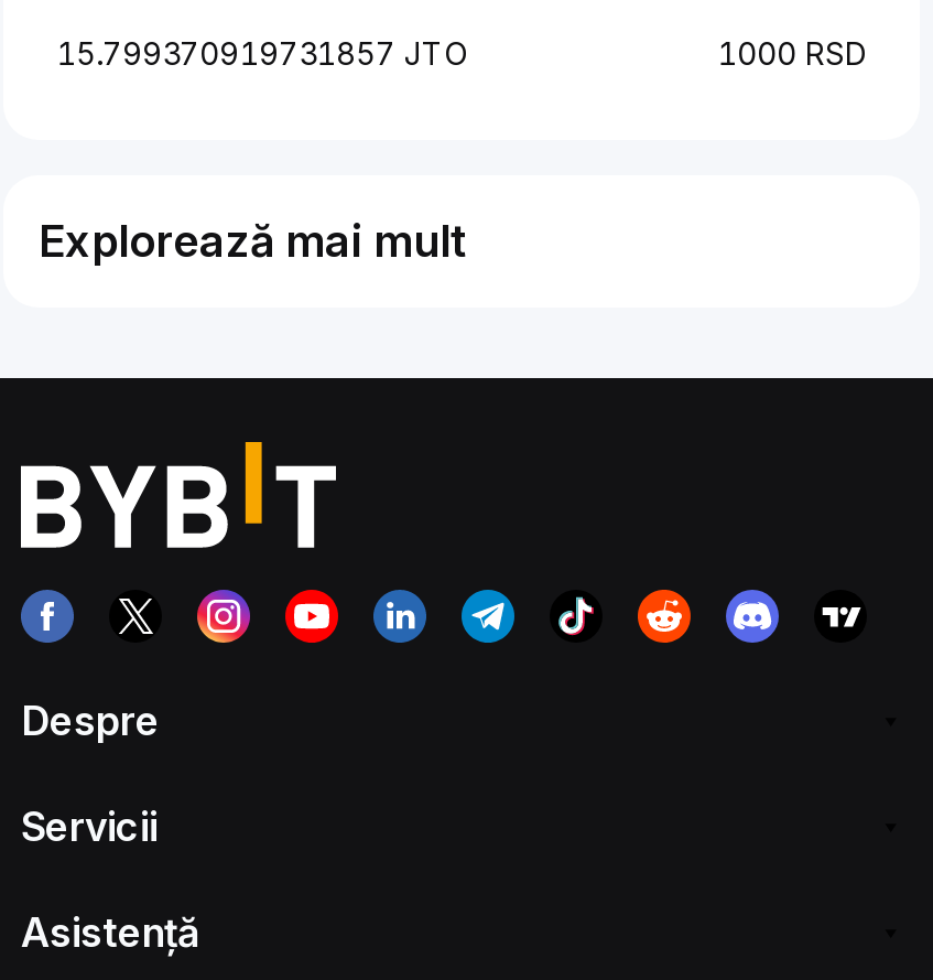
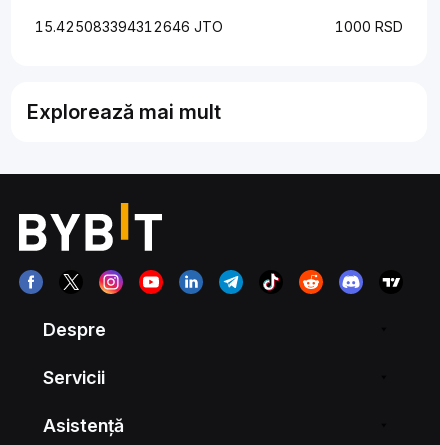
[56,34,468,72] 15.799370919731857 JTO -> [35,18,223,35] 15.425083394312646 JTO

